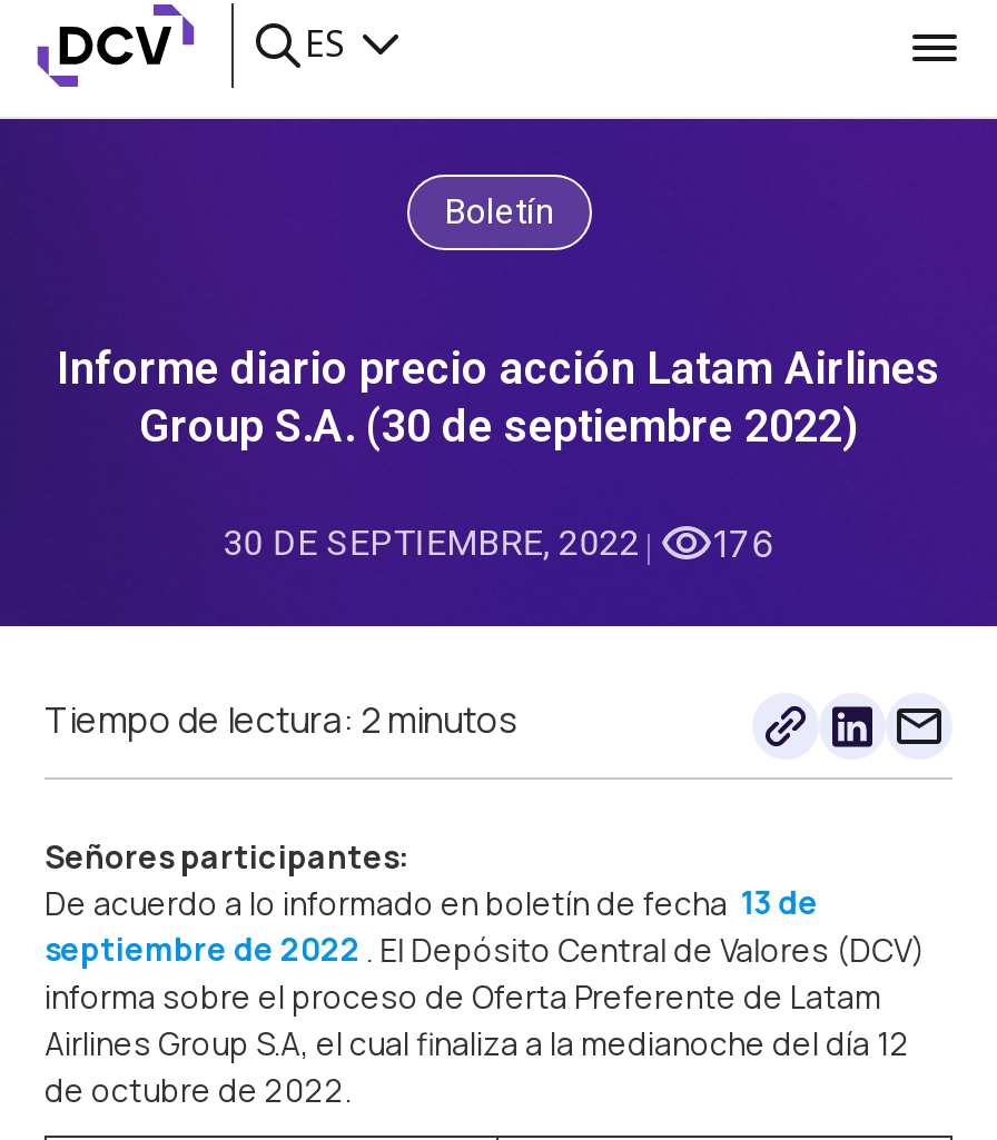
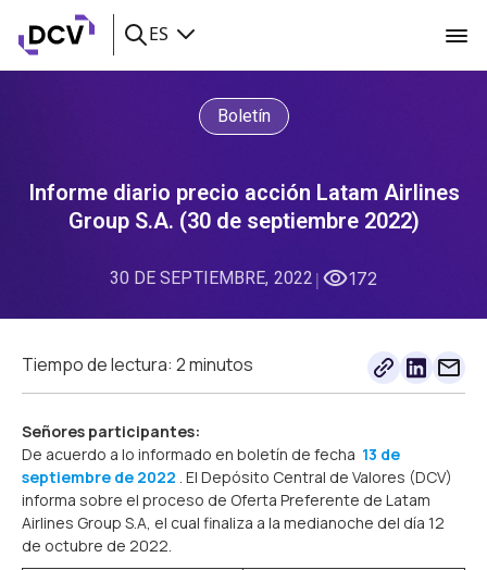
[713,522,774,566] 176 -> [349,268,378,289] 172

